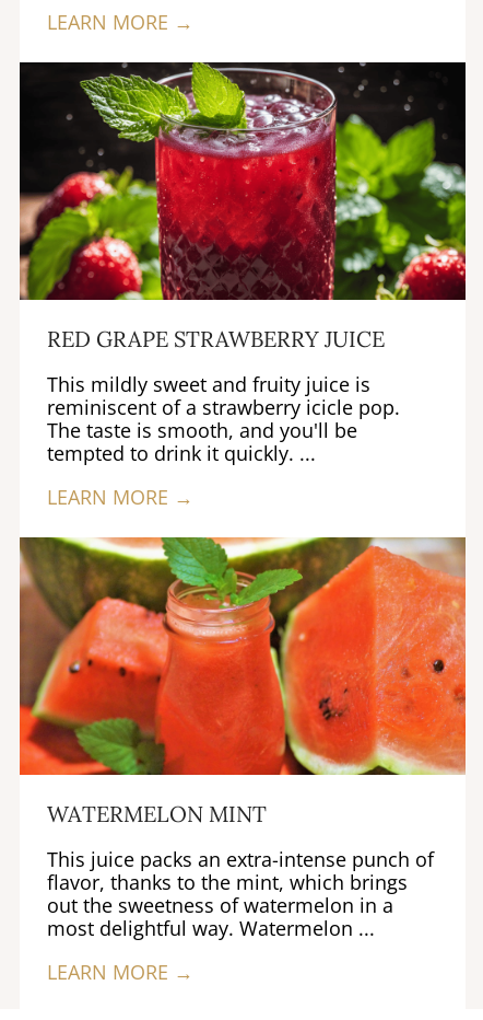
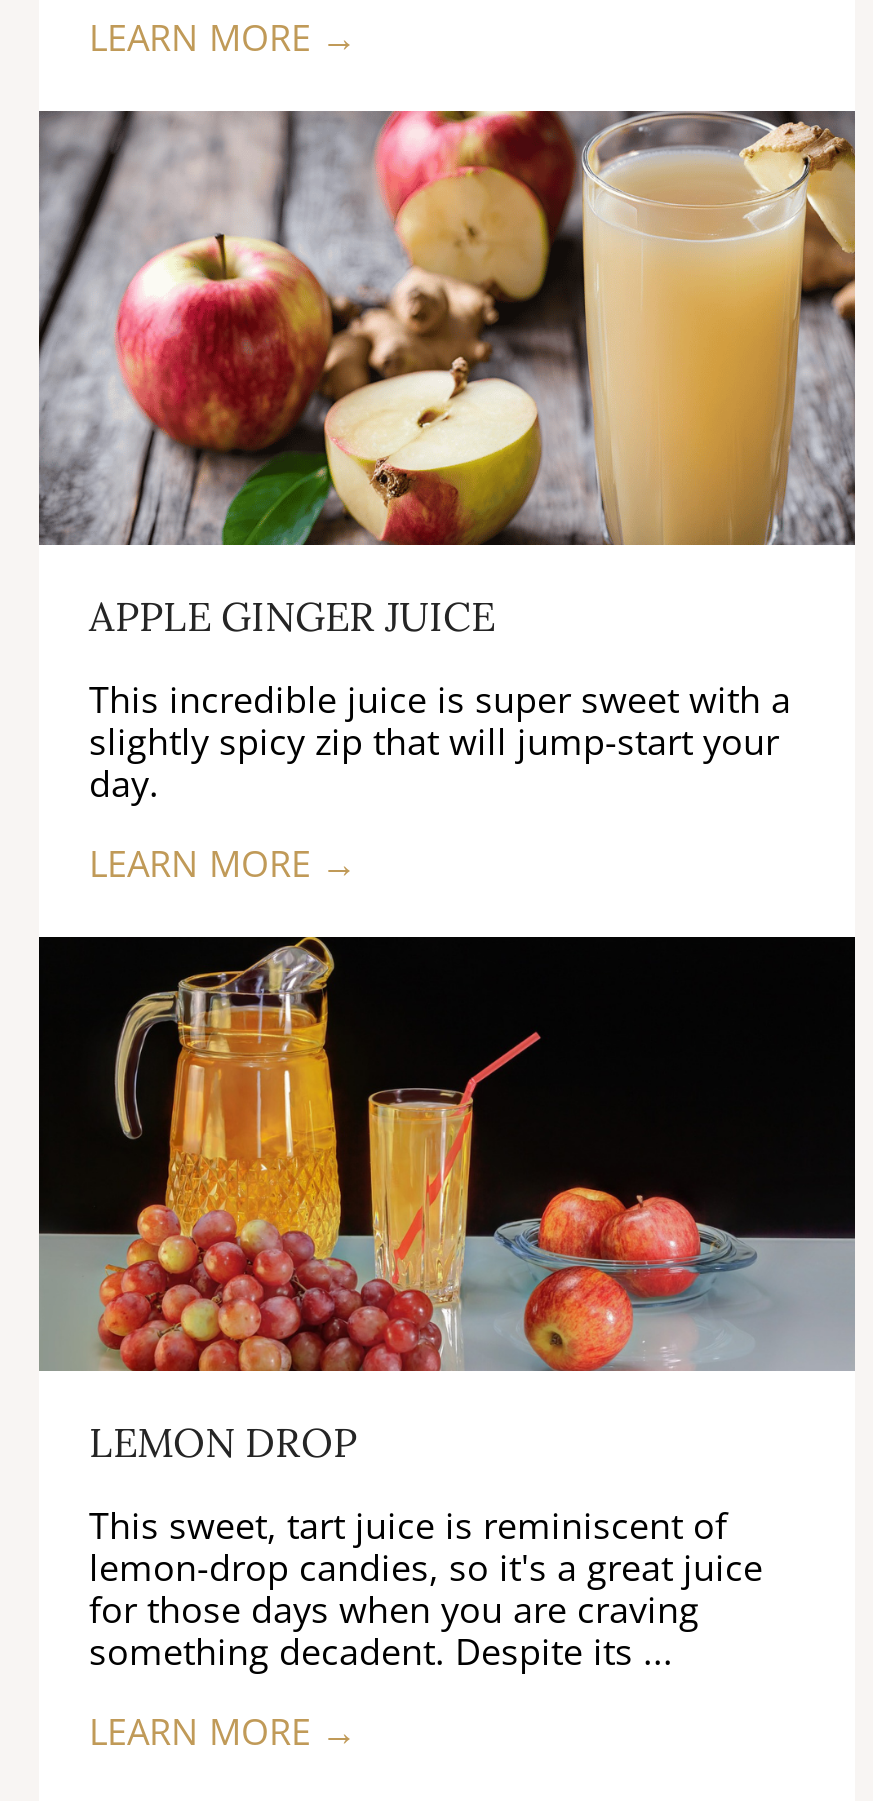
[20,61,467,352] [image] | RED GRAPE STRAWBERRY JUICE -> [37,109,857,640] [image] | APPLE GINGER JUICE
[47,371,400,466] This mildly sweet and fruity juice is | reminiscent of a strawberry icicle pop. | The taste is smooth, and you'll be | tempted to drink it quickly. ... -> [89,674,791,806] This incredible juice is super sweet with a | slightly spicy zip that will jump-start your | day.
[19,536,467,827] [image] | WATERMELON MINT -> [37,935,857,1466] [image] | LEMON DROP
[47,846,434,941] This juice packs an extra-intense punch of | flavor, thanks to the mint, which brings | out the sweetness of watermelon in a | most delightful way. Watermelon ... -> [89,1500,763,1674] This sweet, tart juice is reminiscent of | lemon-drop candies, so it's a great juice | for those days when you are craving | something decadent. Despite its ...

